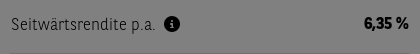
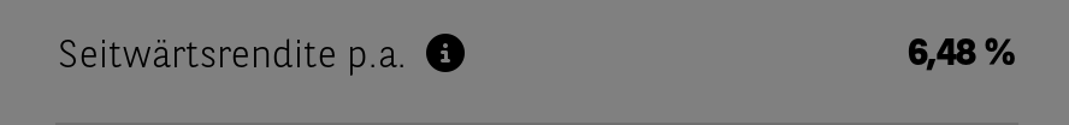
[364,17,409,33] 6,35 % -> [908,35,1016,74] 6,48 %

